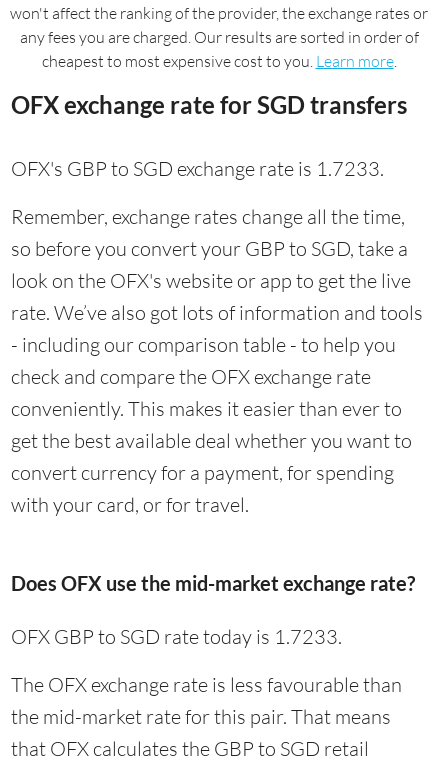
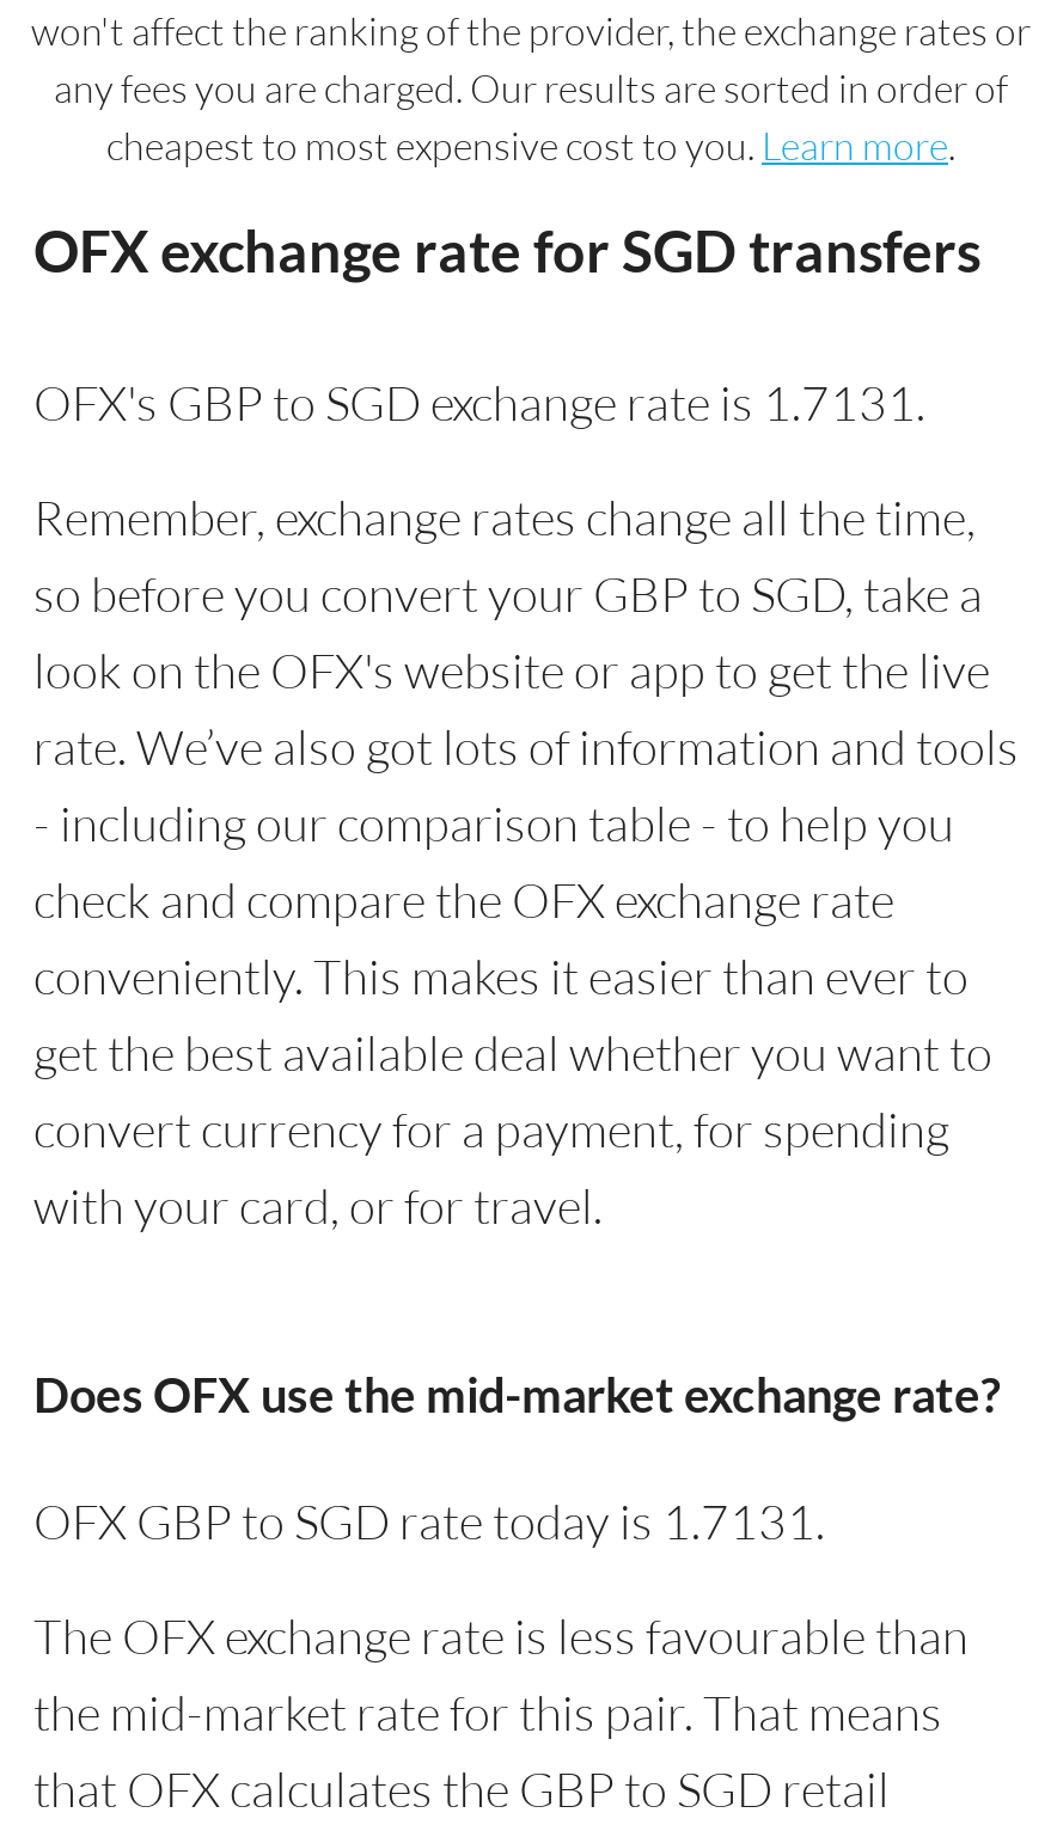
[11,156,384,181] OFX's GBP to SGD exchange rate is 1.7233. -> [33,373,925,433] OFX's GBP to SGD exchange rate is 1.7131.
[11,624,342,649] OFX GBP to SGD rate today is 1.7233. -> [33,1492,825,1552] OFX GBP to SGD rate today is 1.7131.

